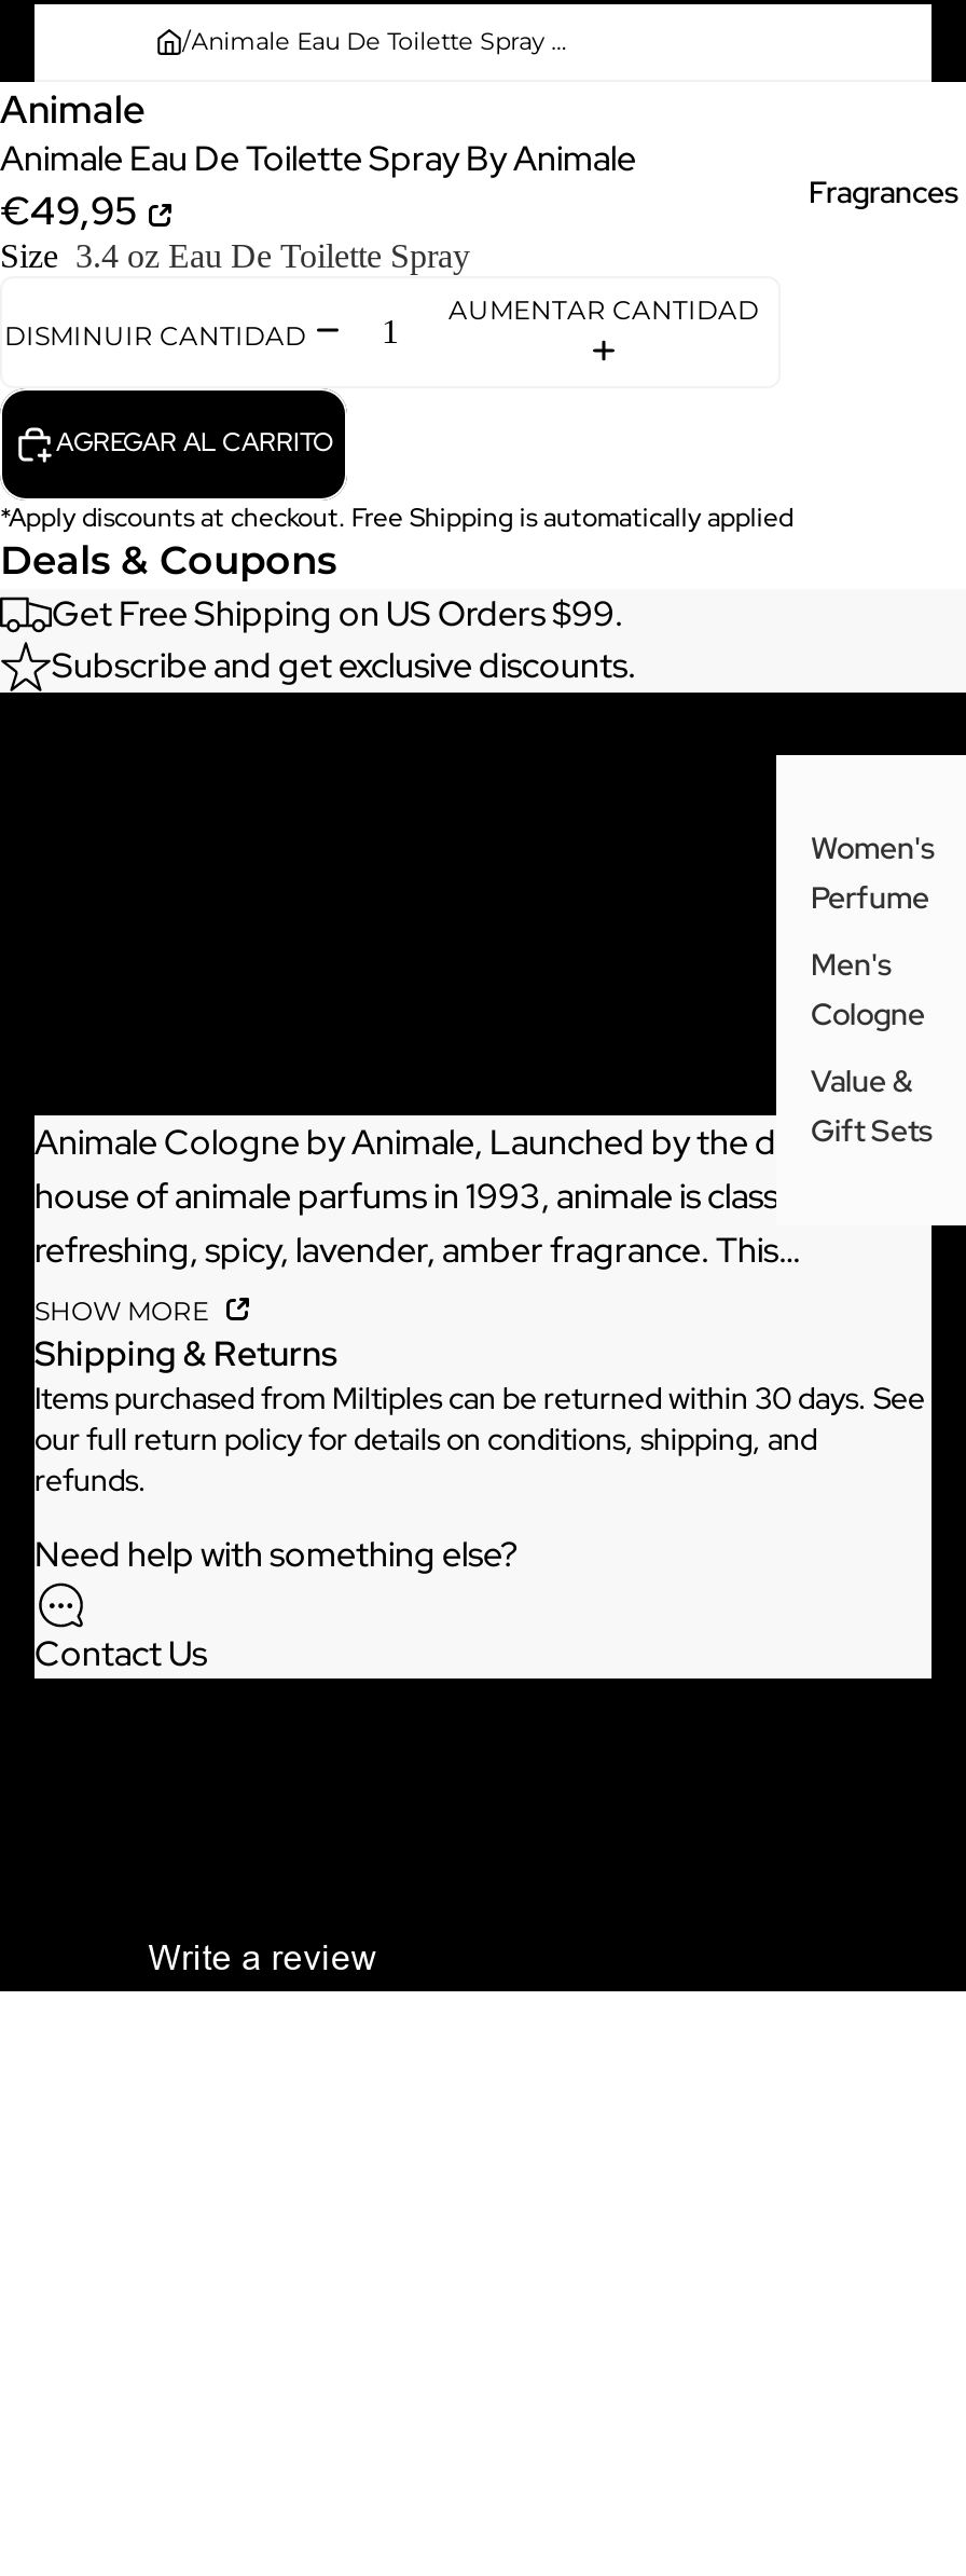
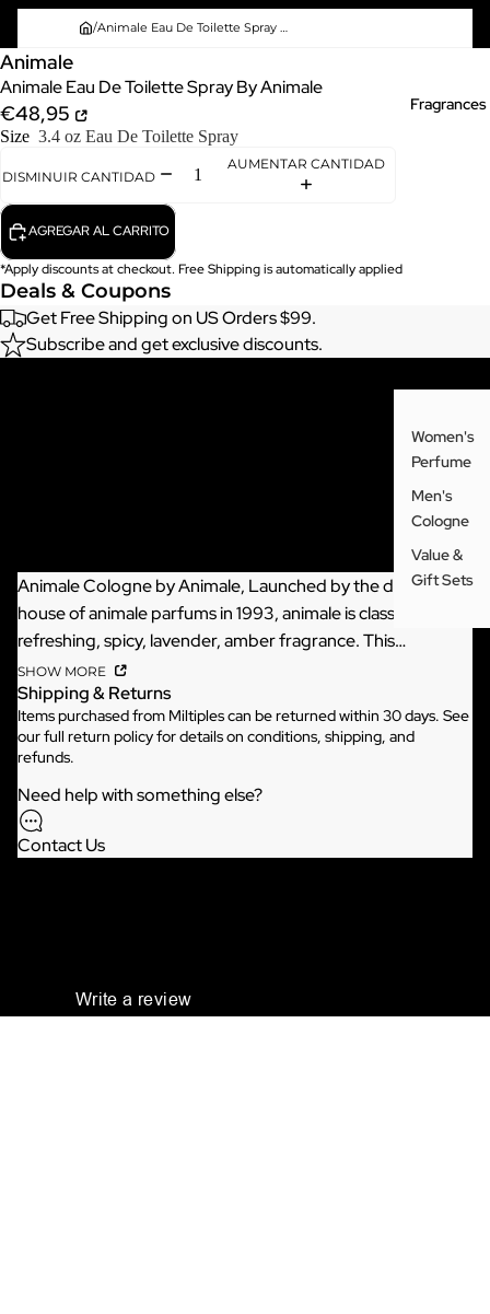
[0,186,138,235] €49,95 -> [0,101,70,126] €48,95

